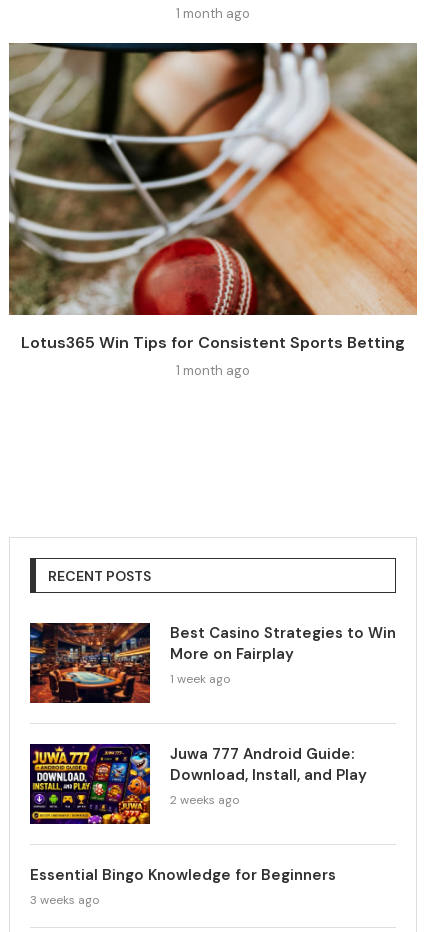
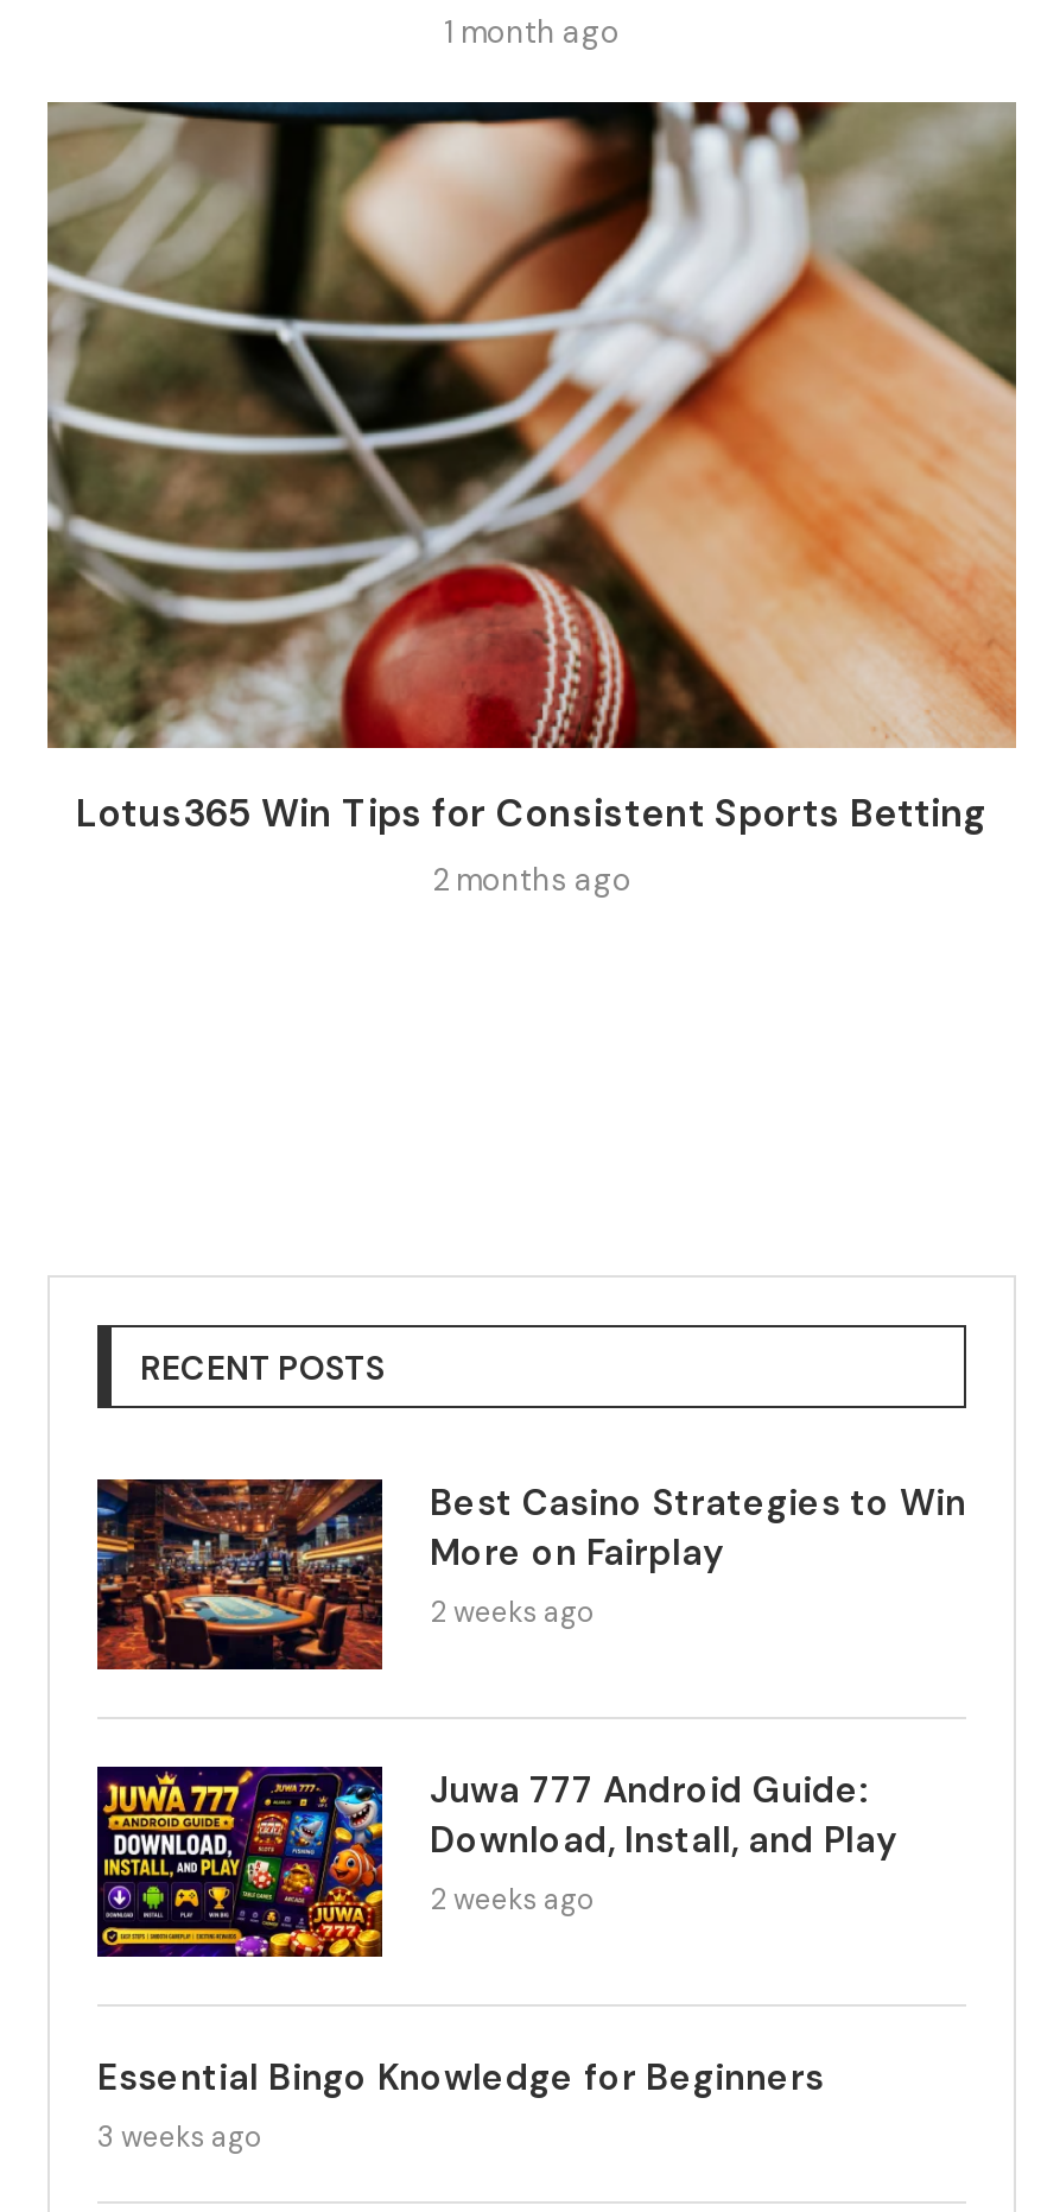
[176,362,250,379] 1 month ago -> [432,860,631,900] 2 months ago
[170,671,230,687] 1 week ago -> [430,1593,594,1631] 2 weeks ago

